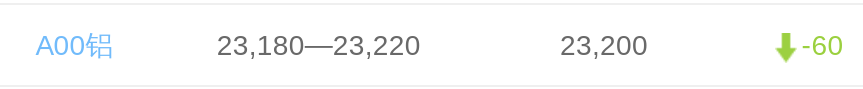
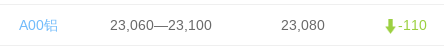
[217,29,421,61] 23,180—23,220 -> [110,17,212,33] 23,060—23,100
[560,29,648,61] 23,200 -> [281,17,325,33] 23,080
[802,29,844,61] -60 -> [398,17,427,33] -110

